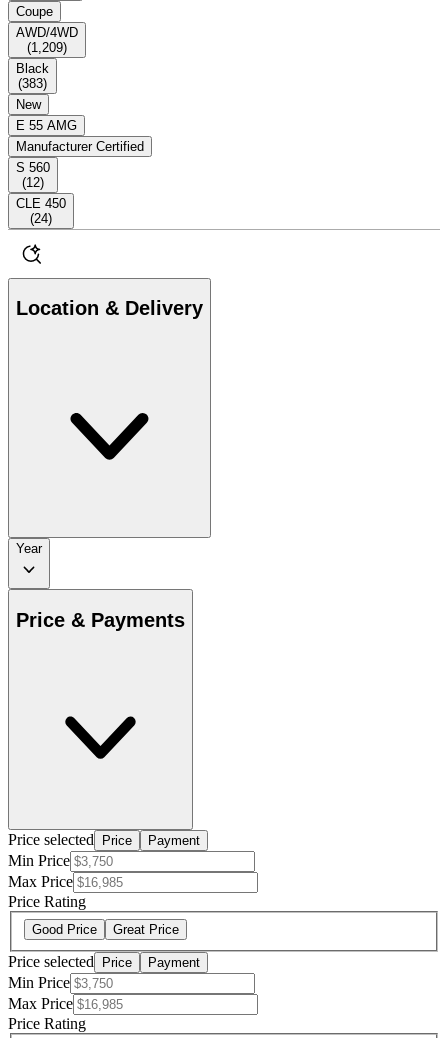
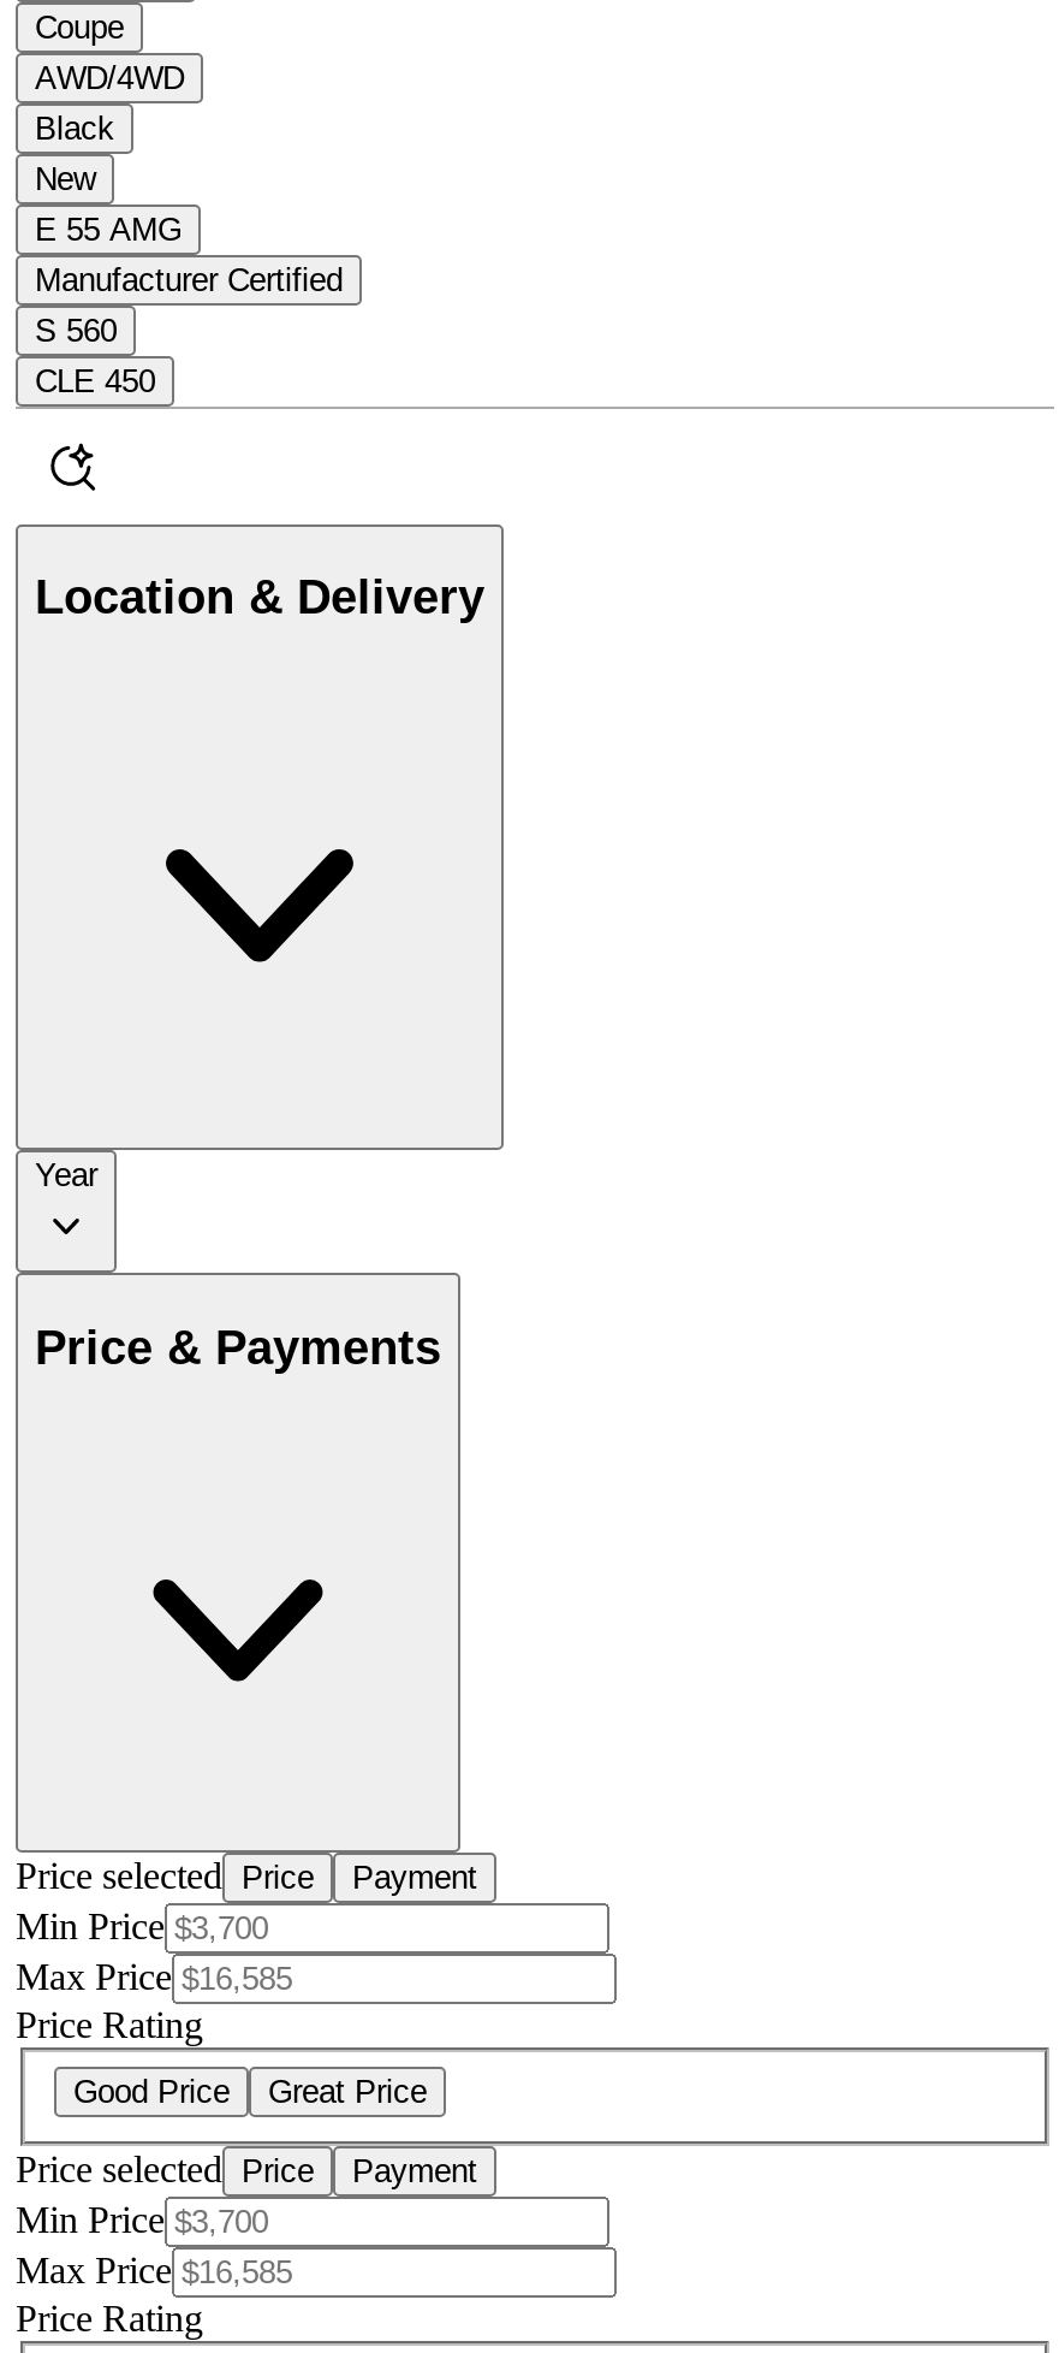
[27,40,67,55] (1,209) -> none
[18,76,47,91] (383) -> none
[22,175,44,190] (12) -> none
[30,211,52,226] (24) -> none

